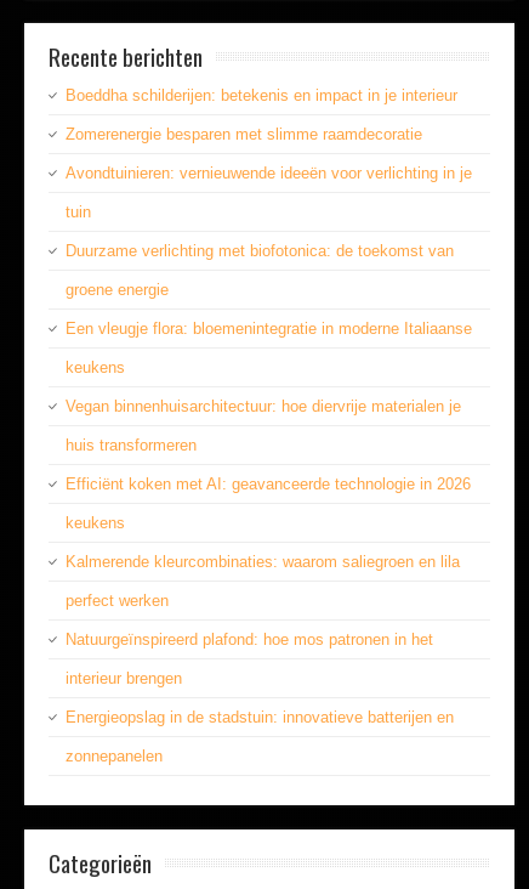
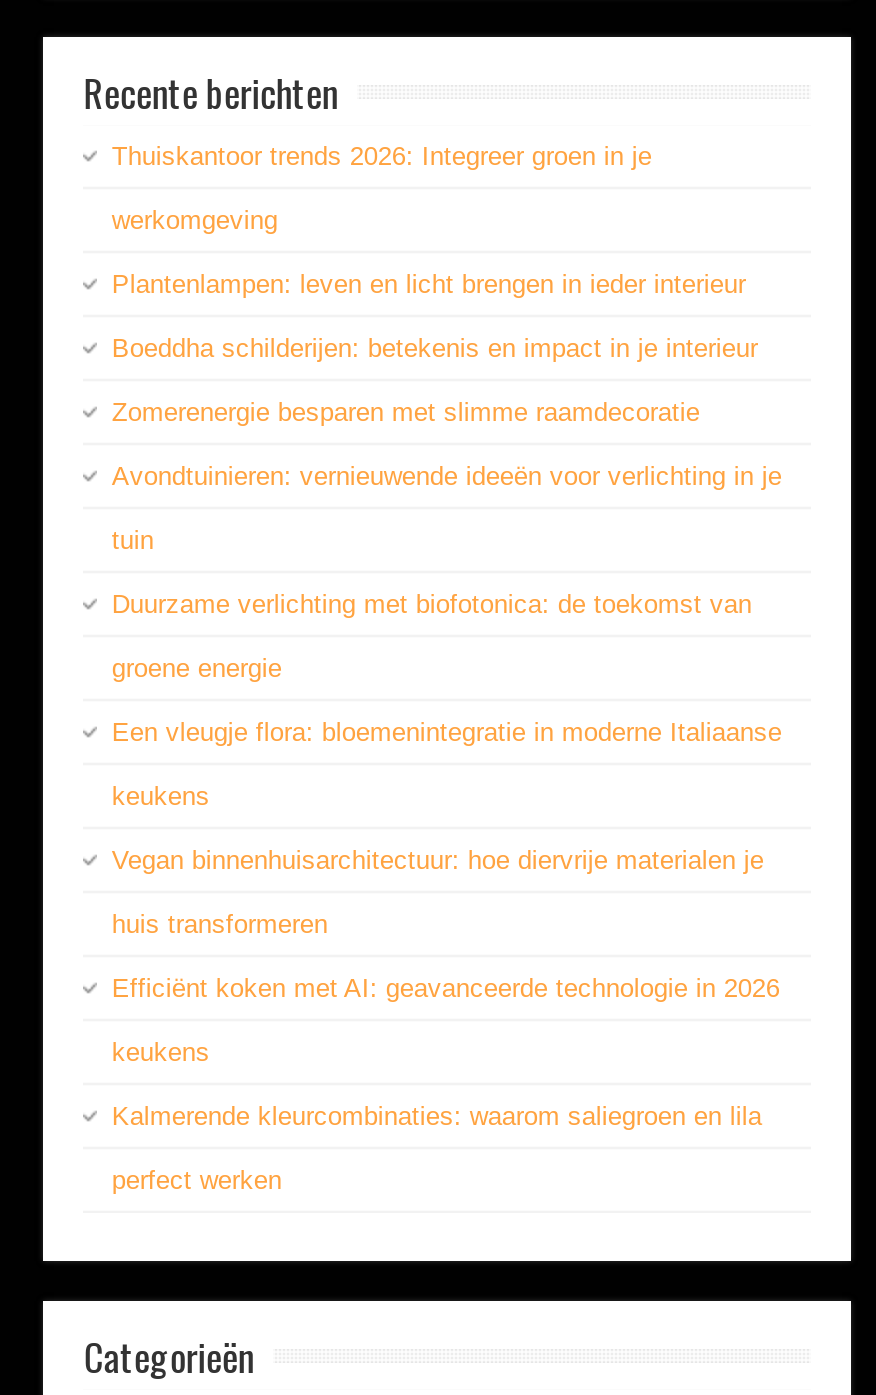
none -> [112,142,746,300] Thuiskantoor trends 2026: Integreer groen in je | werkomgeving | Plantenlampen: leven en licht brengen in ieder interieur
moved [66,86,472,610] -> [112,334,782,1196]: Boeddha schilderijen: betekenis en impact in je interieur | Zomerenergie besparen met slimme raamdecoratie | Avondtuinieren: vernieuwende ideeën voor verlichting in je | ... | Kalmerende kleurcombinaties: waarom saliegroen en lila | perfect werken
[66,630,454,765] Natuurgeïnspireerd plafond: hoe mos patronen in het | interieur brengen | Energieopslag in de stadstuin: innovatieve batterijen en | zonnepanelen -> none

